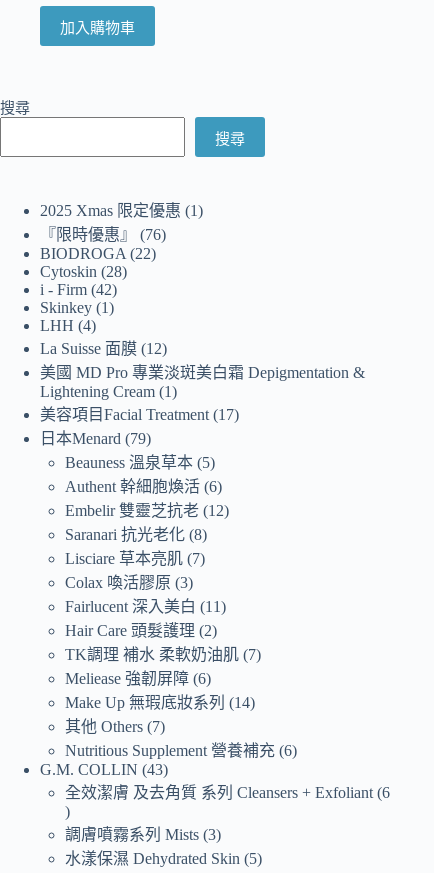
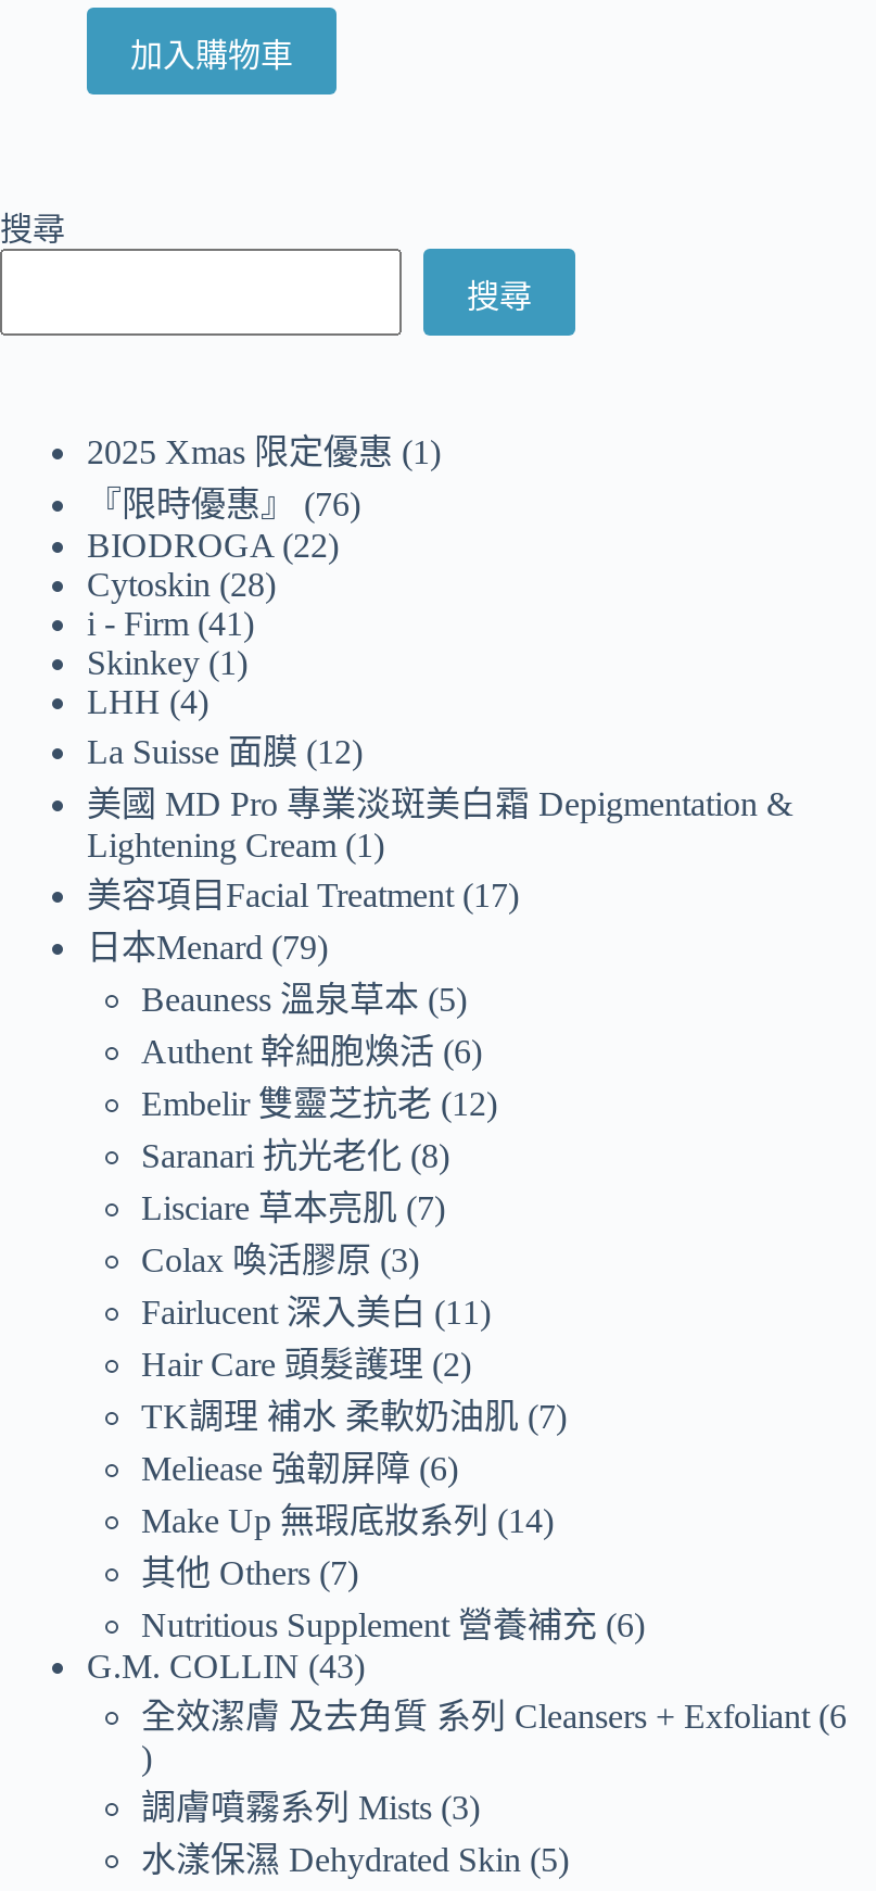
[40,281,112,298] i - Firm 42 -> [87,606,243,643] i - Firm 41

